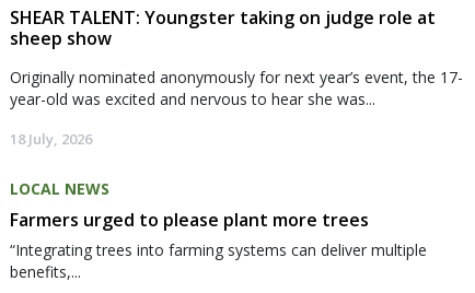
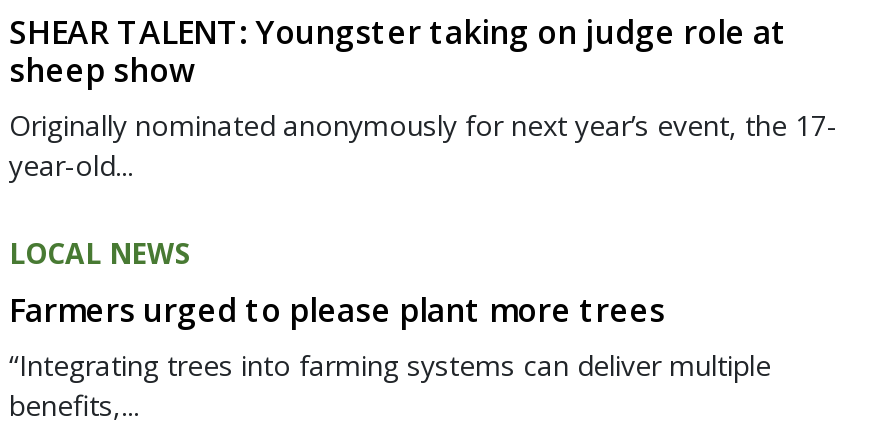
[10,89,375,149] year-old was excited and nervous to hear she was... | 18 July, 2026 -> [9,146,133,184] year-old...

